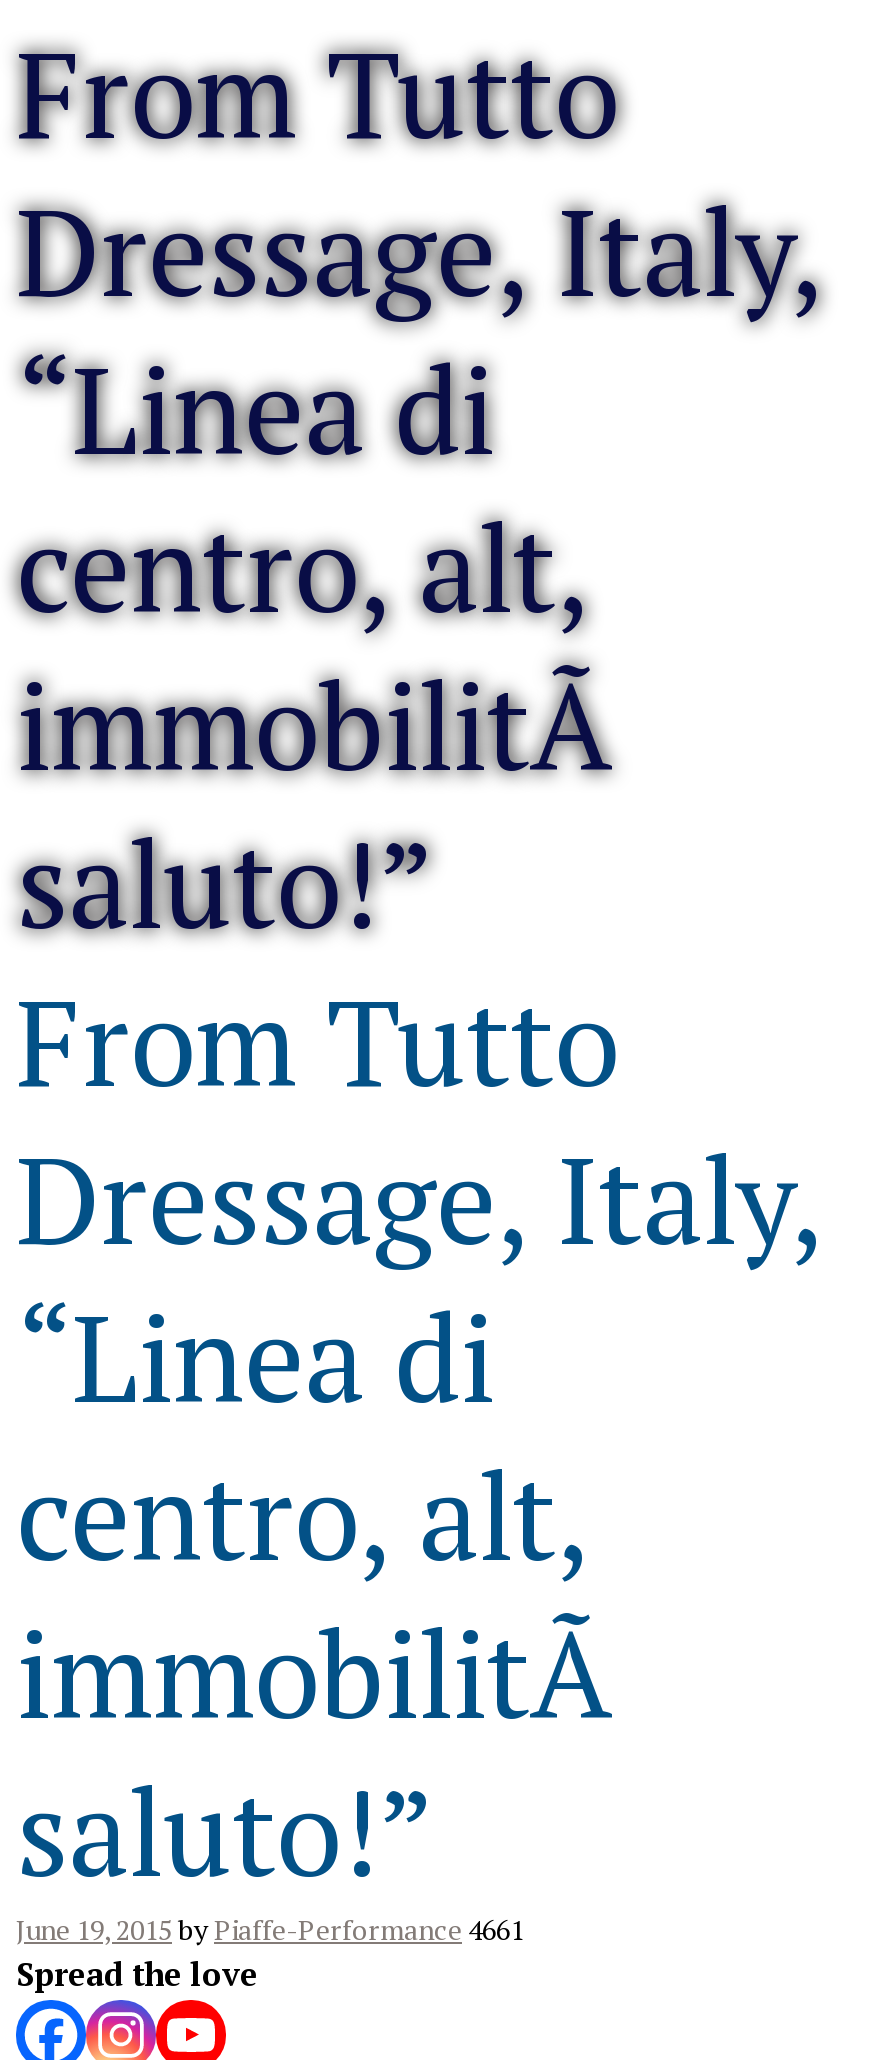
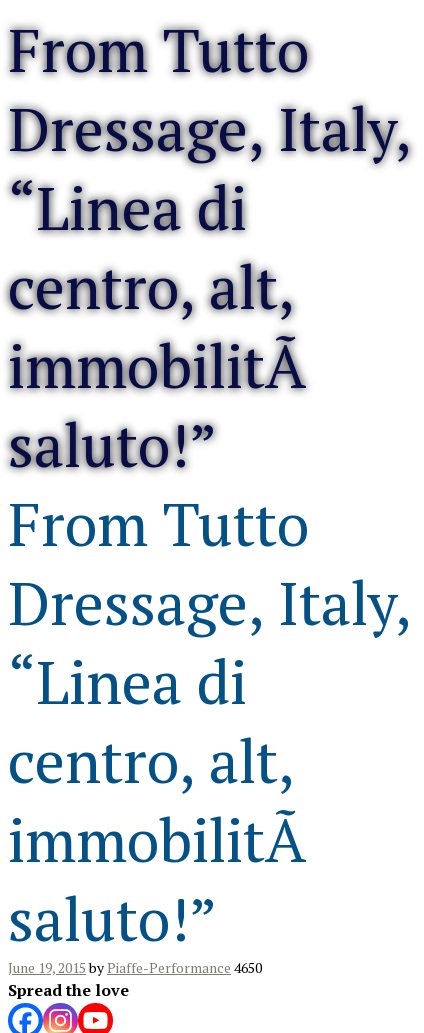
[16,1910,524,1948] June 19, 2015 byPiaffe-Performance 4661 -> [8,958,262,977] June 19, 2015 byPiaffe-Performance 4650

